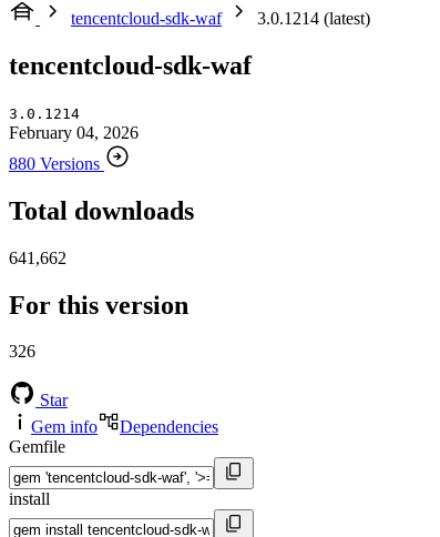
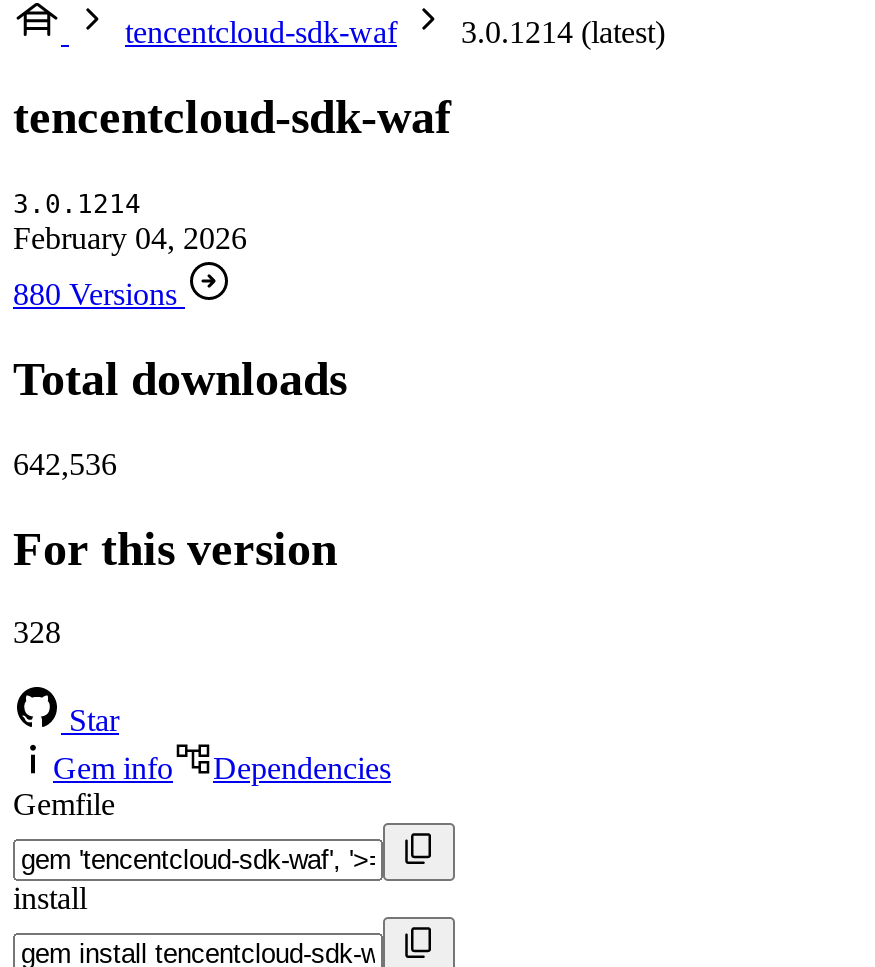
[9,248,66,267] 641,662 -> [13,446,117,480] 642,536
[9,342,35,361] 326 -> [13,616,61,650] 328

